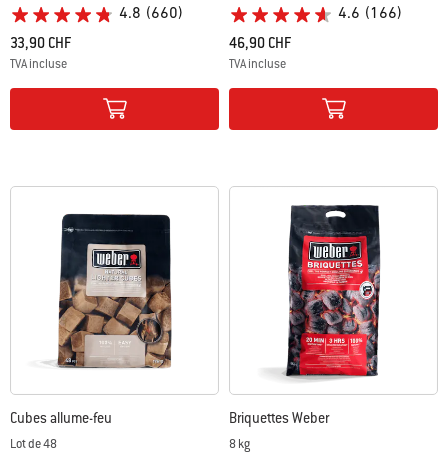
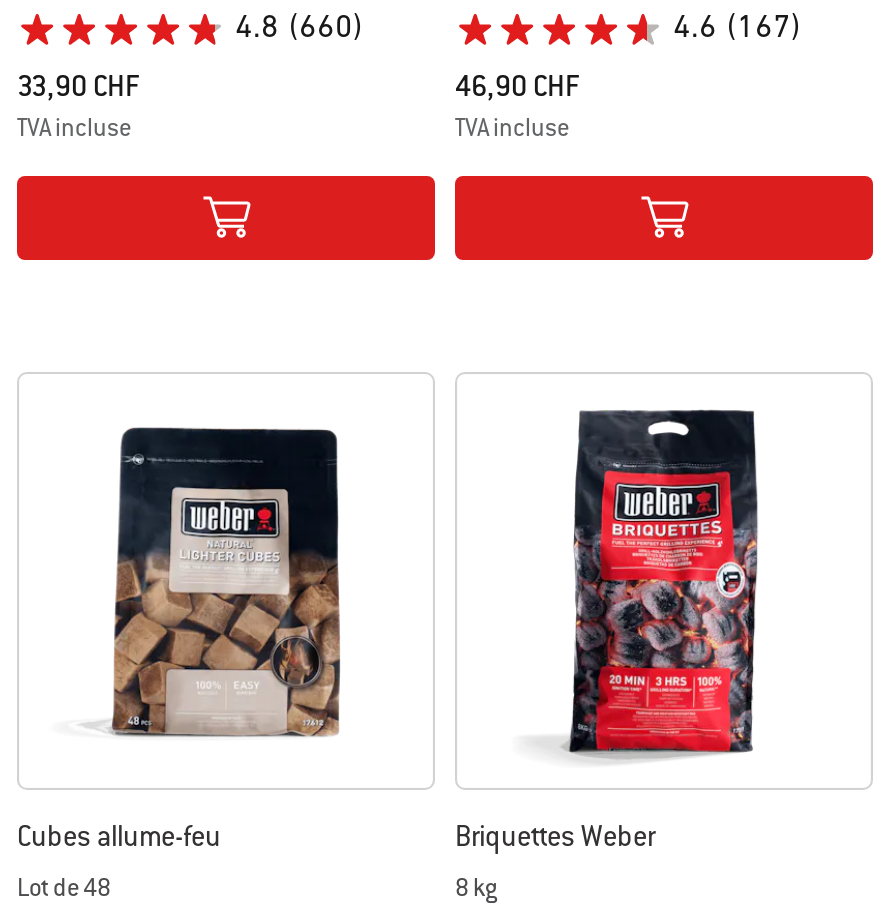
[338,6,402,22] 4.6 (166) -> [673,12,801,44] 4.6 (167)

